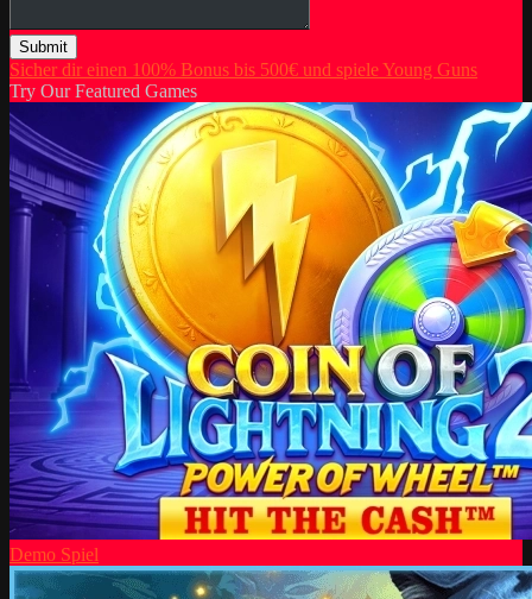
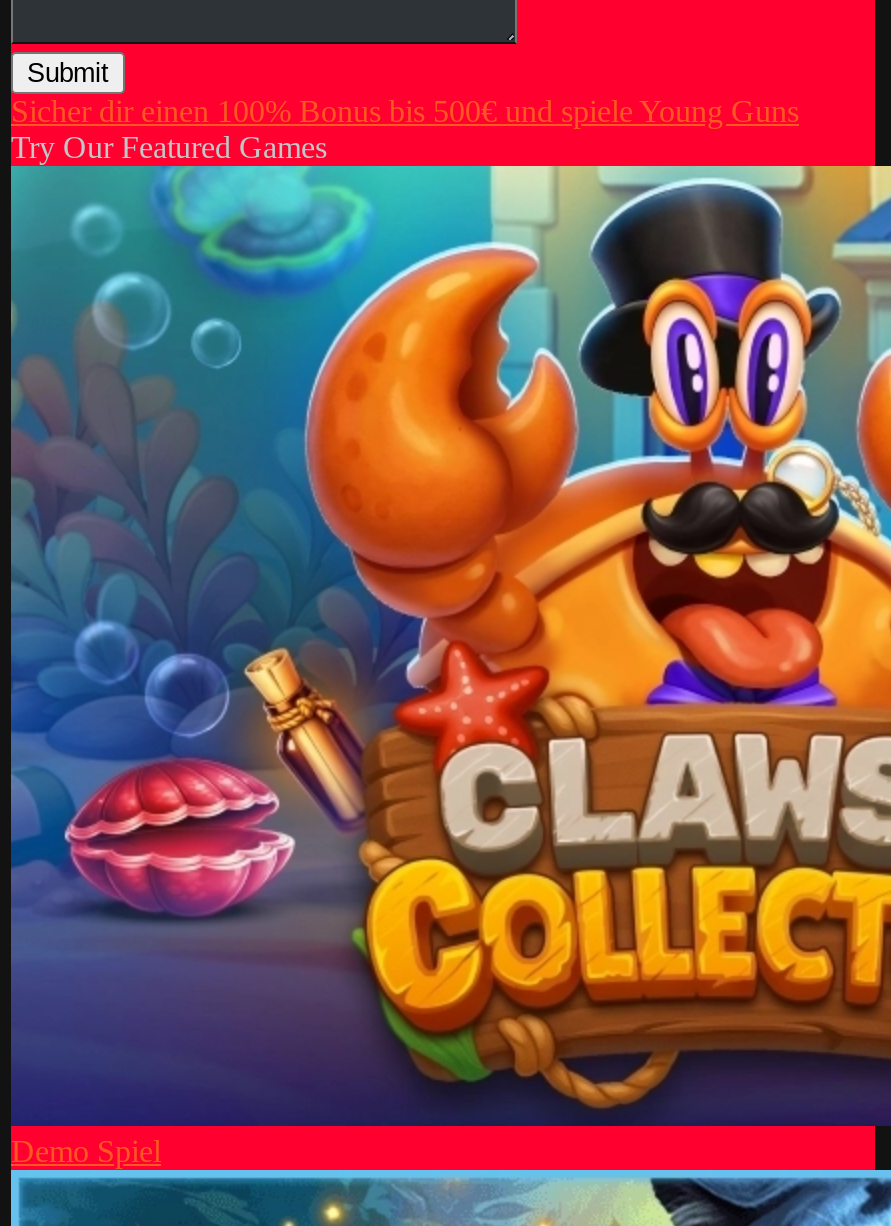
[9,101,528,541] [image] -> [9,164,885,1128] [image]

